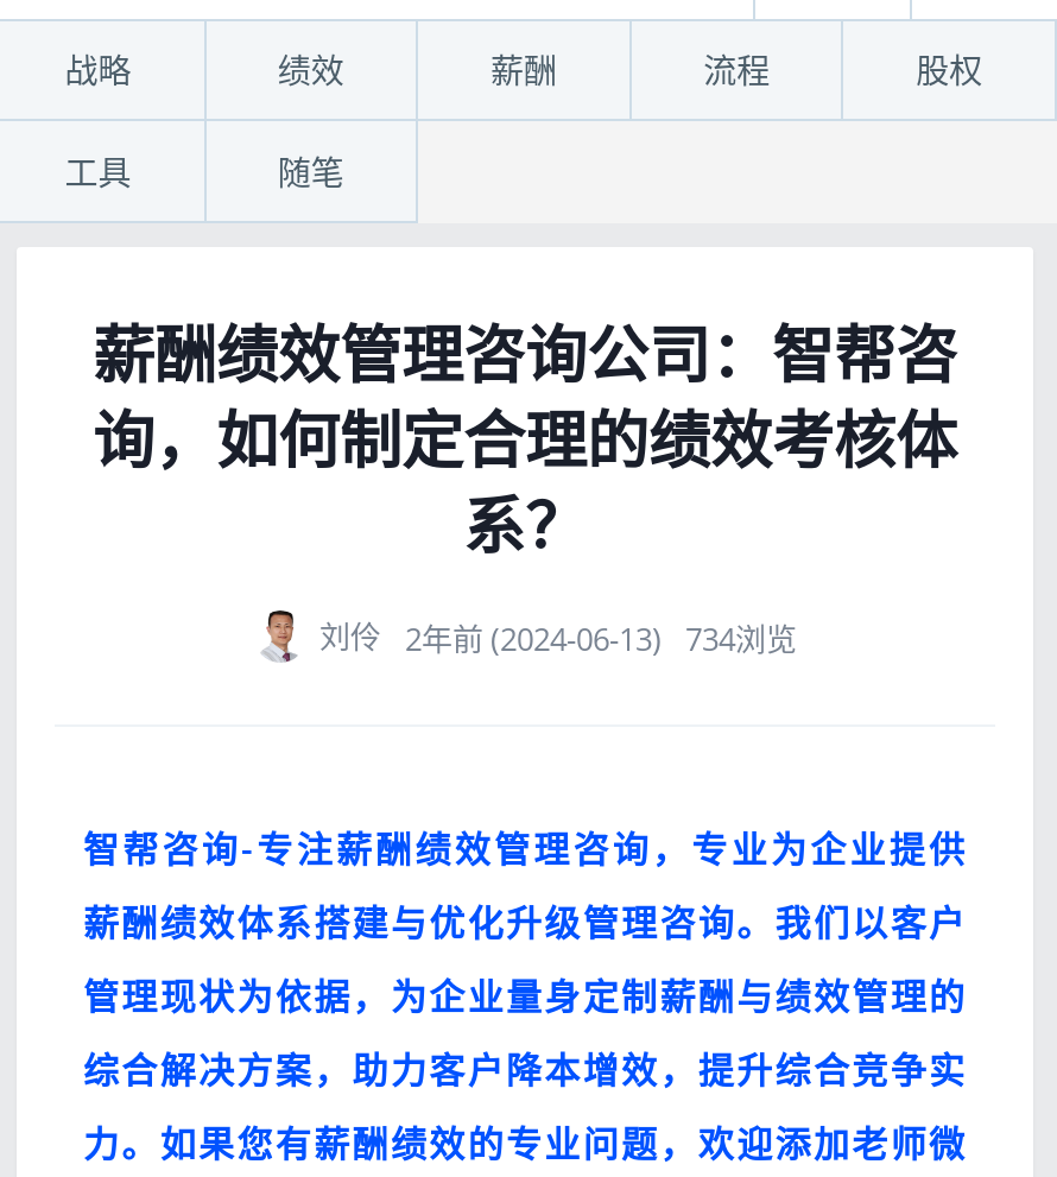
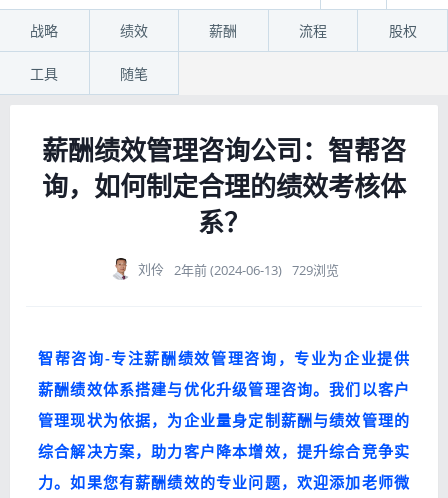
[319,615,797,661] 刘伶 2年前 (2024-06-13) 734浏览 -> [137,260,338,279] 刘伶 2年前 (2024-06-13) 729浏览

